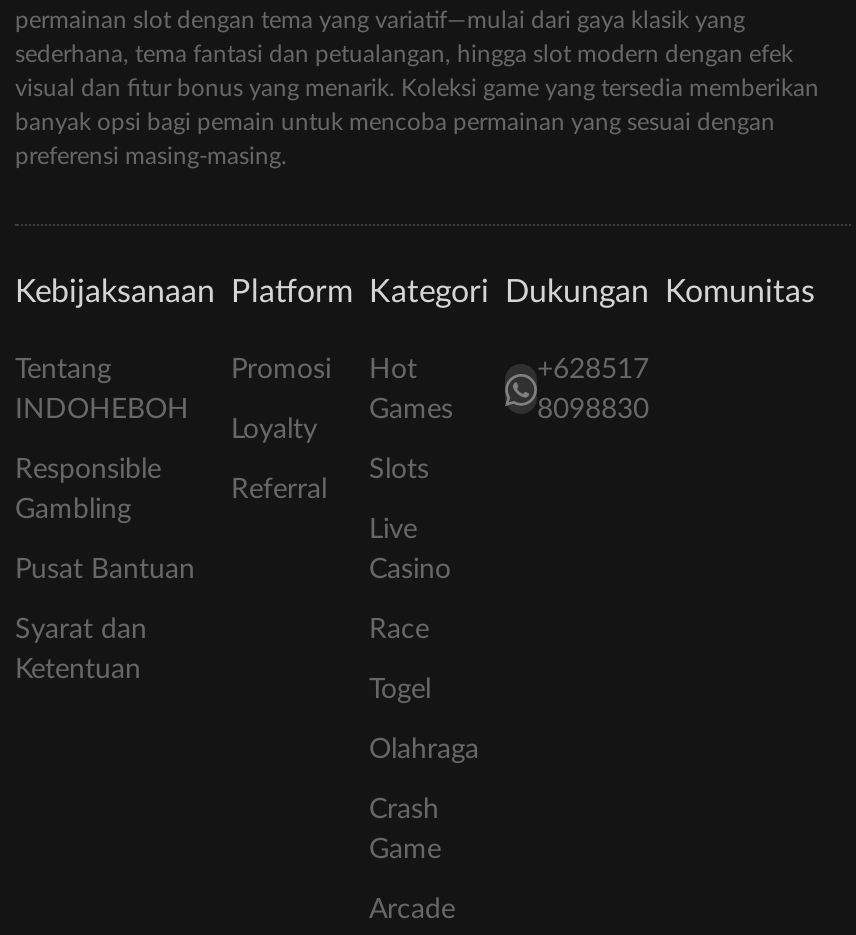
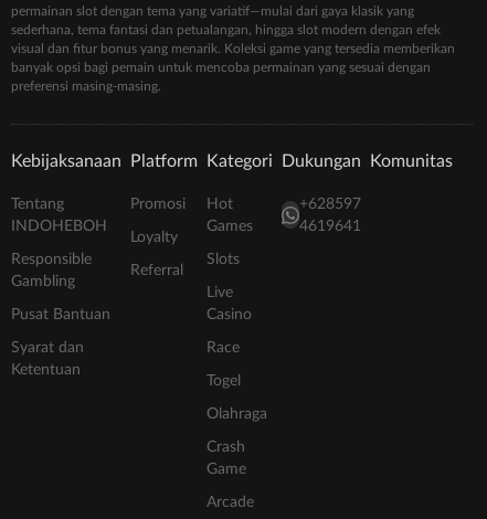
[537,356,649,384] +628517 -> [299,196,361,212] +628597
[537,396,649,424] 8098830 -> [299,219,361,234] 4619641

